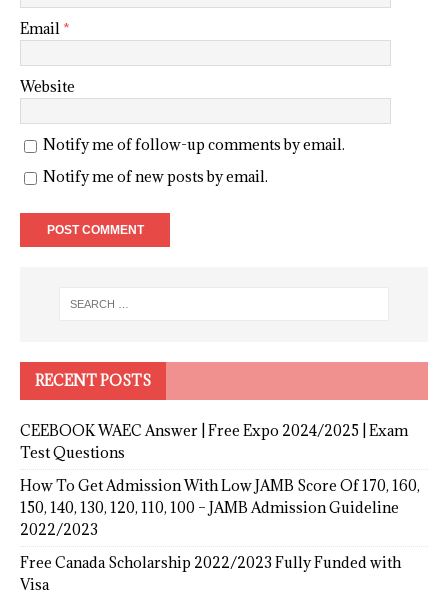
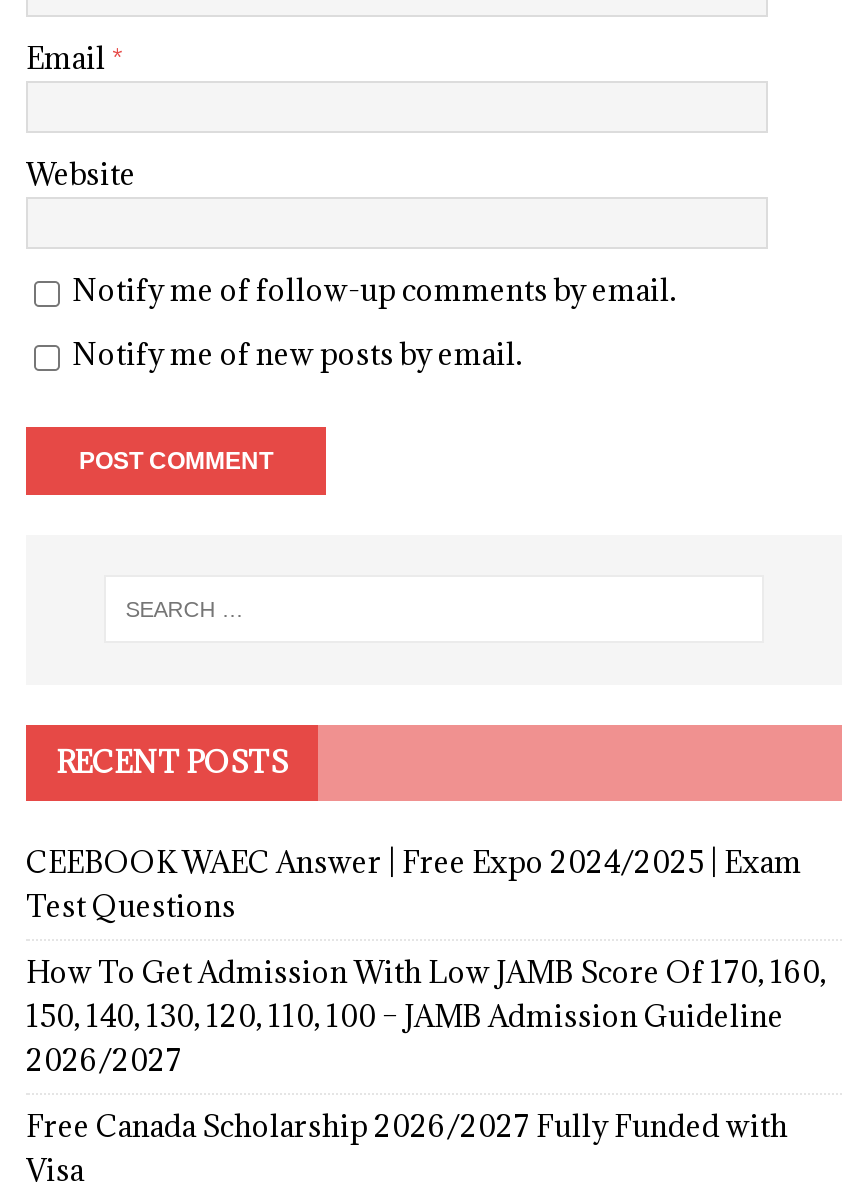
[20,520,98,539] 2022/2023 -> [26,1041,182,1079] 2026/2027
[20,553,401,572] Free Canada Scholarship 2022/2023 Fully Funded with -> [26,1107,788,1145] Free Canada Scholarship 2026/2027 Fully Funded with

